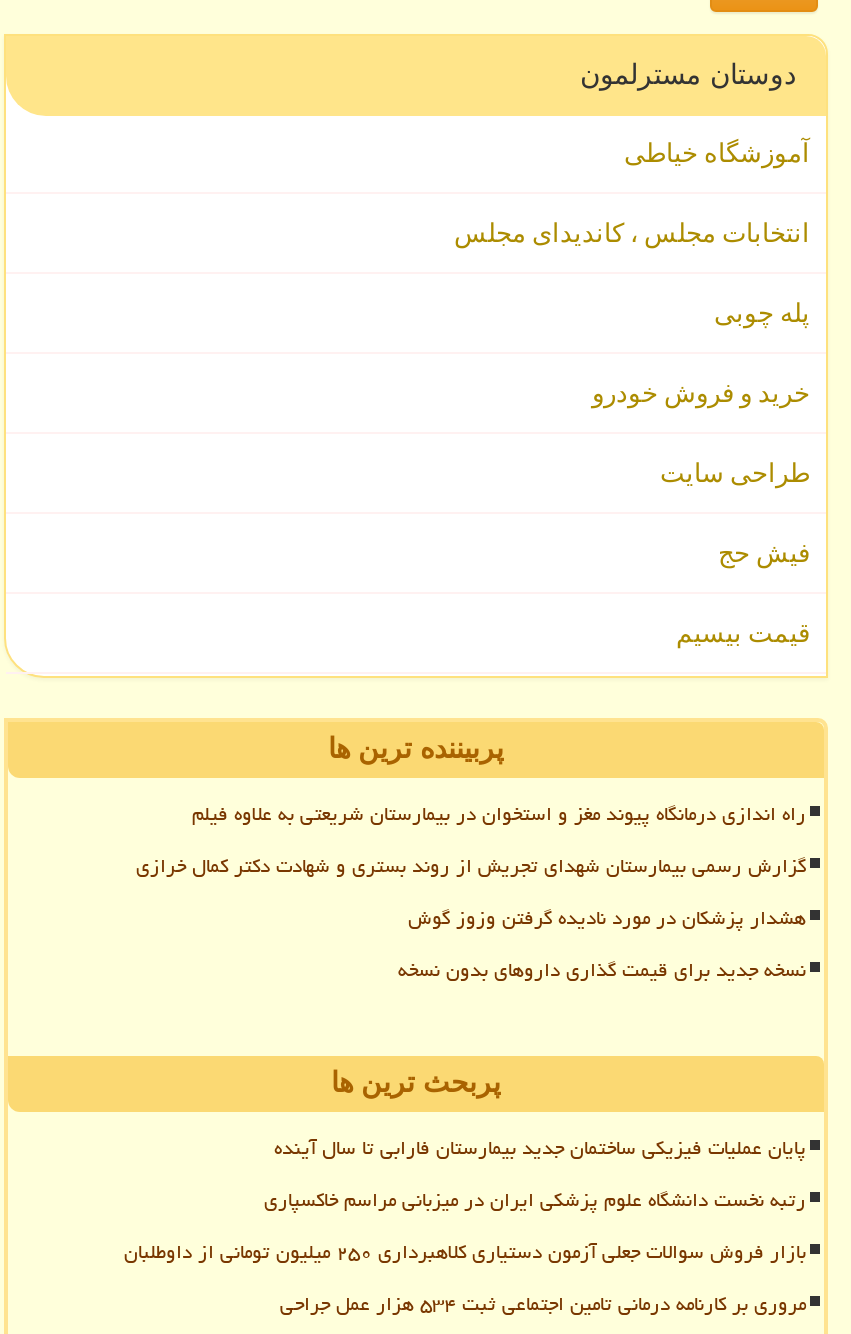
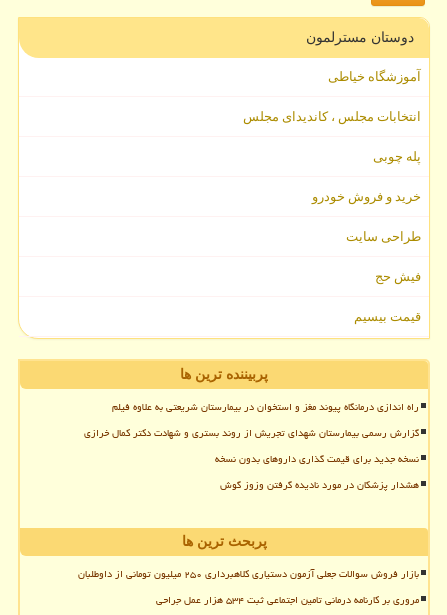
moved [408,899,806,939] -> [220,475,419,495]: هشدار پزشکان در مورد نادیده گرفتن وزوز گوش
[264,1129,806,1221] پایان عملیات فیزیکی ساختمان جدید بیمارستان فارابی تا سال آینده | رتبه نخست دانشگاه علوم پزشکی ایران در میزبانی مراسم خاکسپاری -> none

